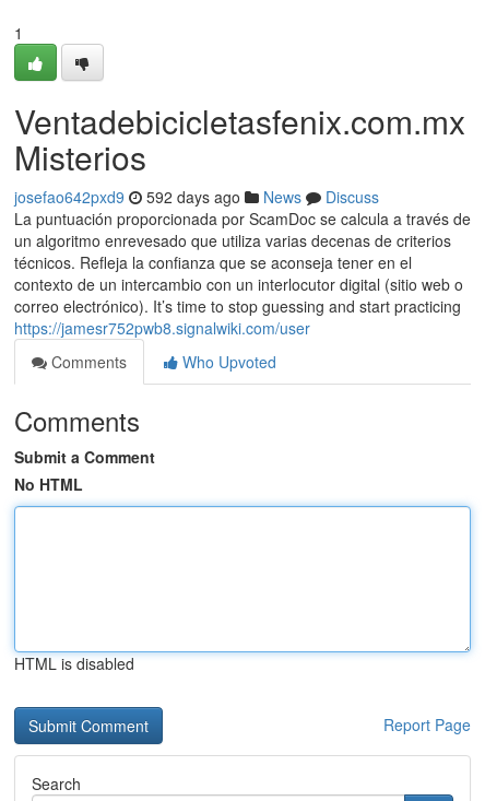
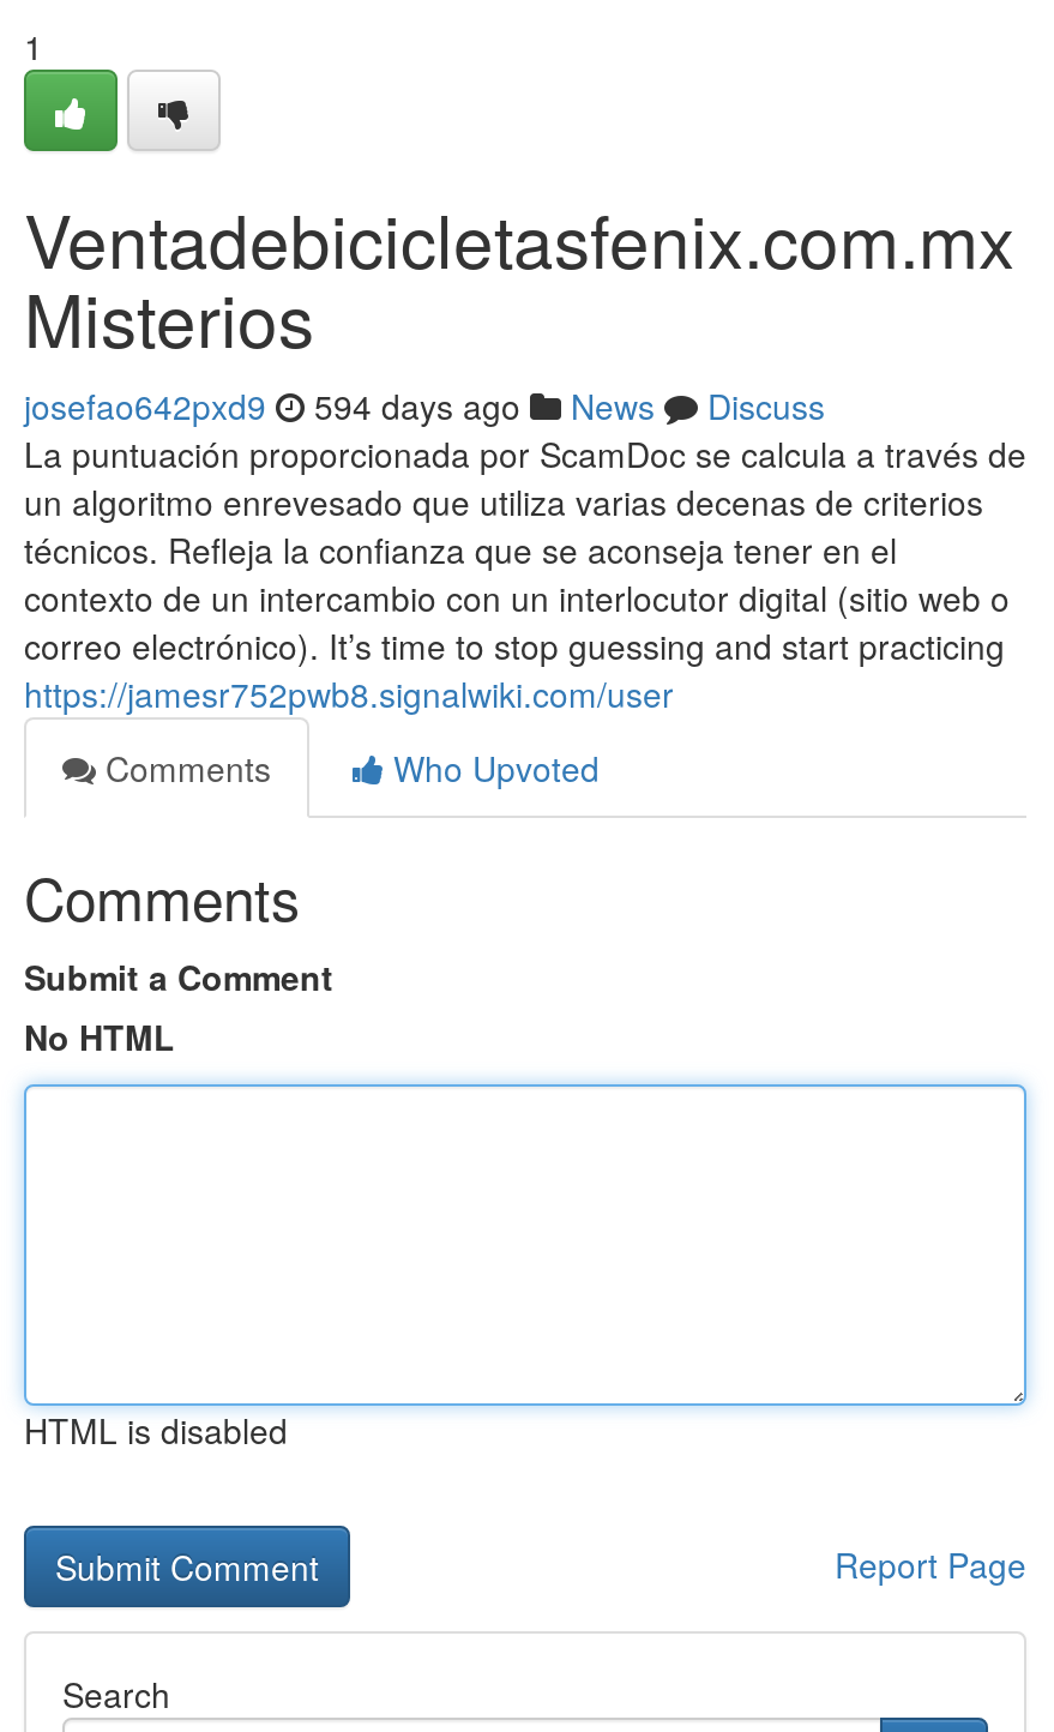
[14,186,379,208] josefao642pxd9 592 days ago News Discuss -> [24,381,825,429] josefao642pxd9 594 days ago News Discuss

